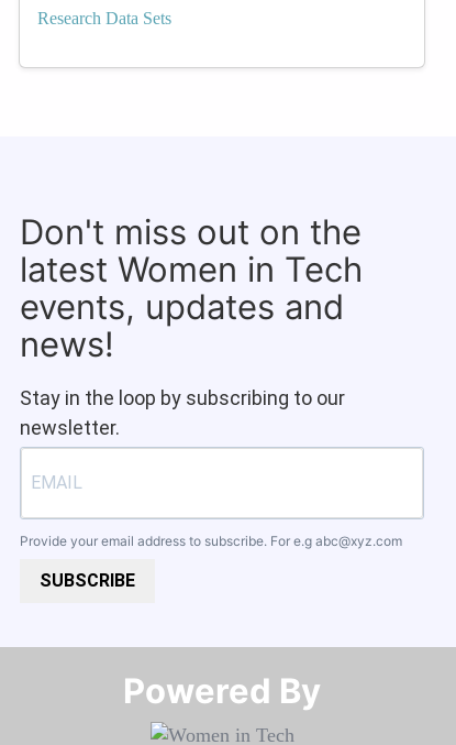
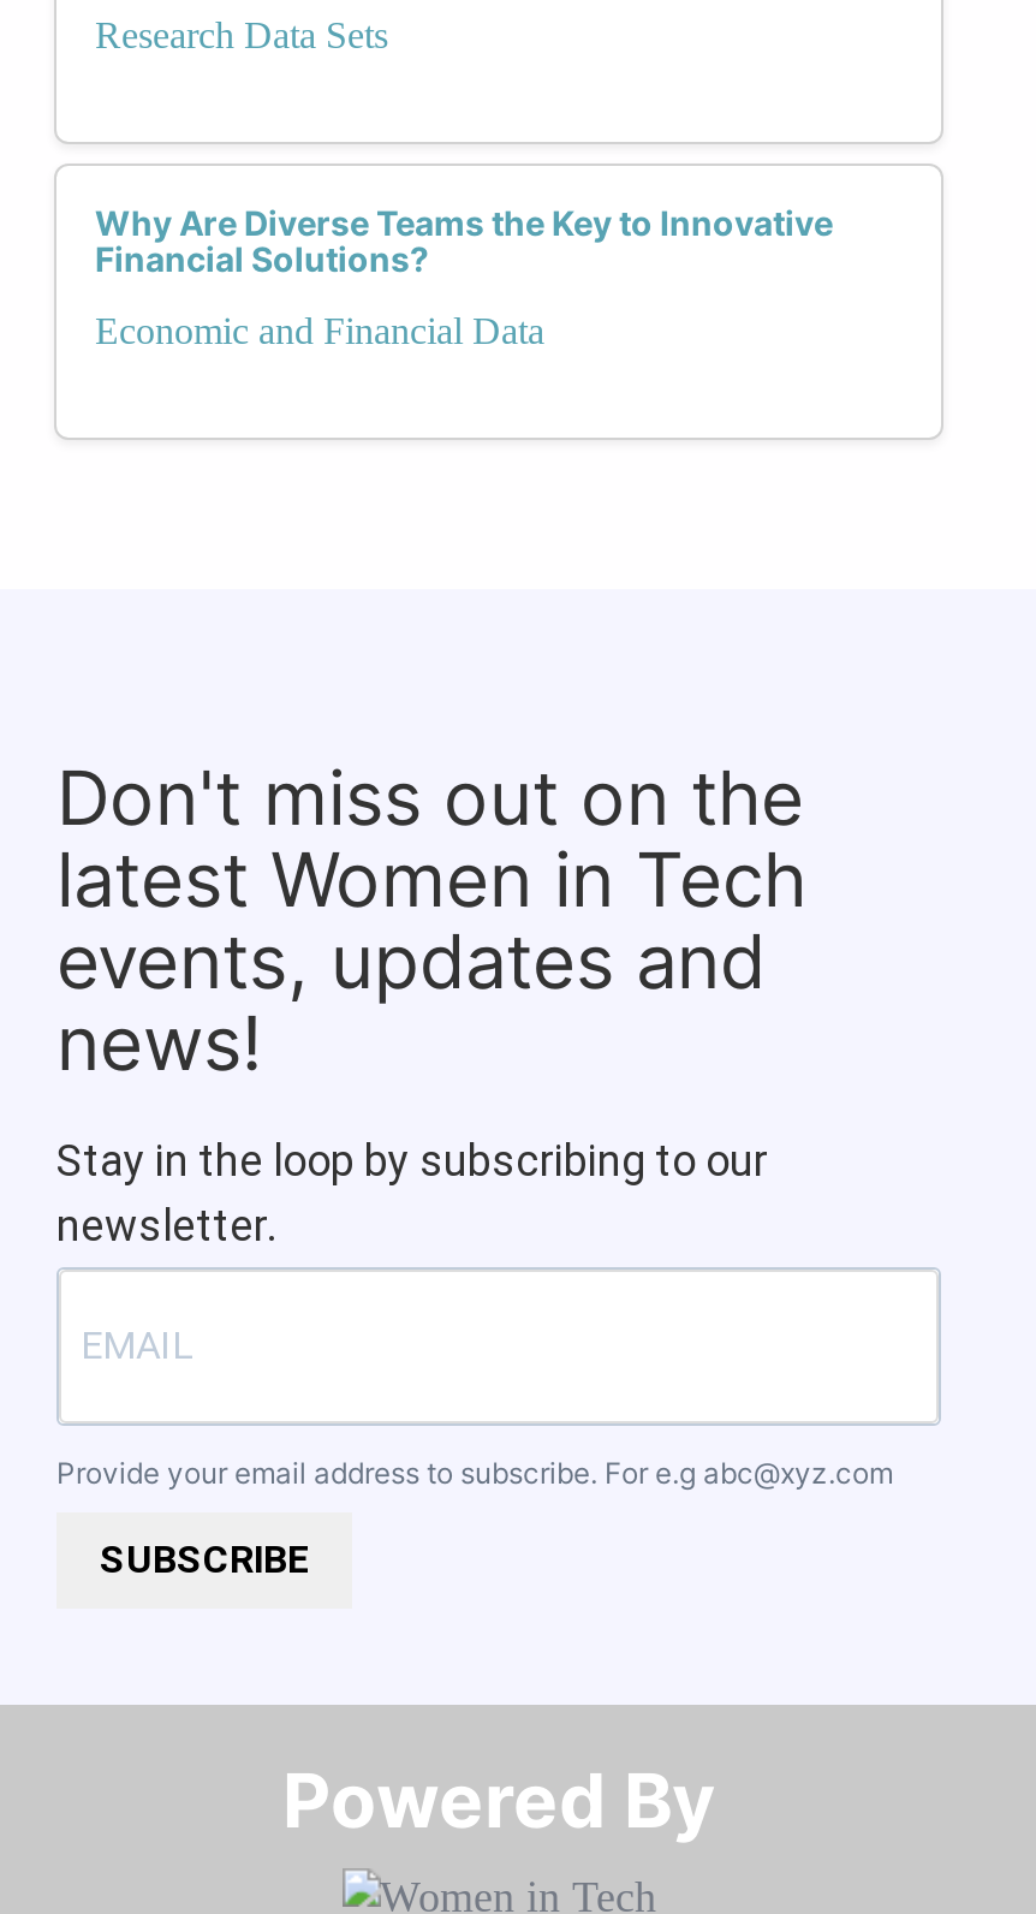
none -> [95,202,833,351] Why Are Diverse Teams the Key to Innovative | Financial Solutions? | Economic and Financial Data

